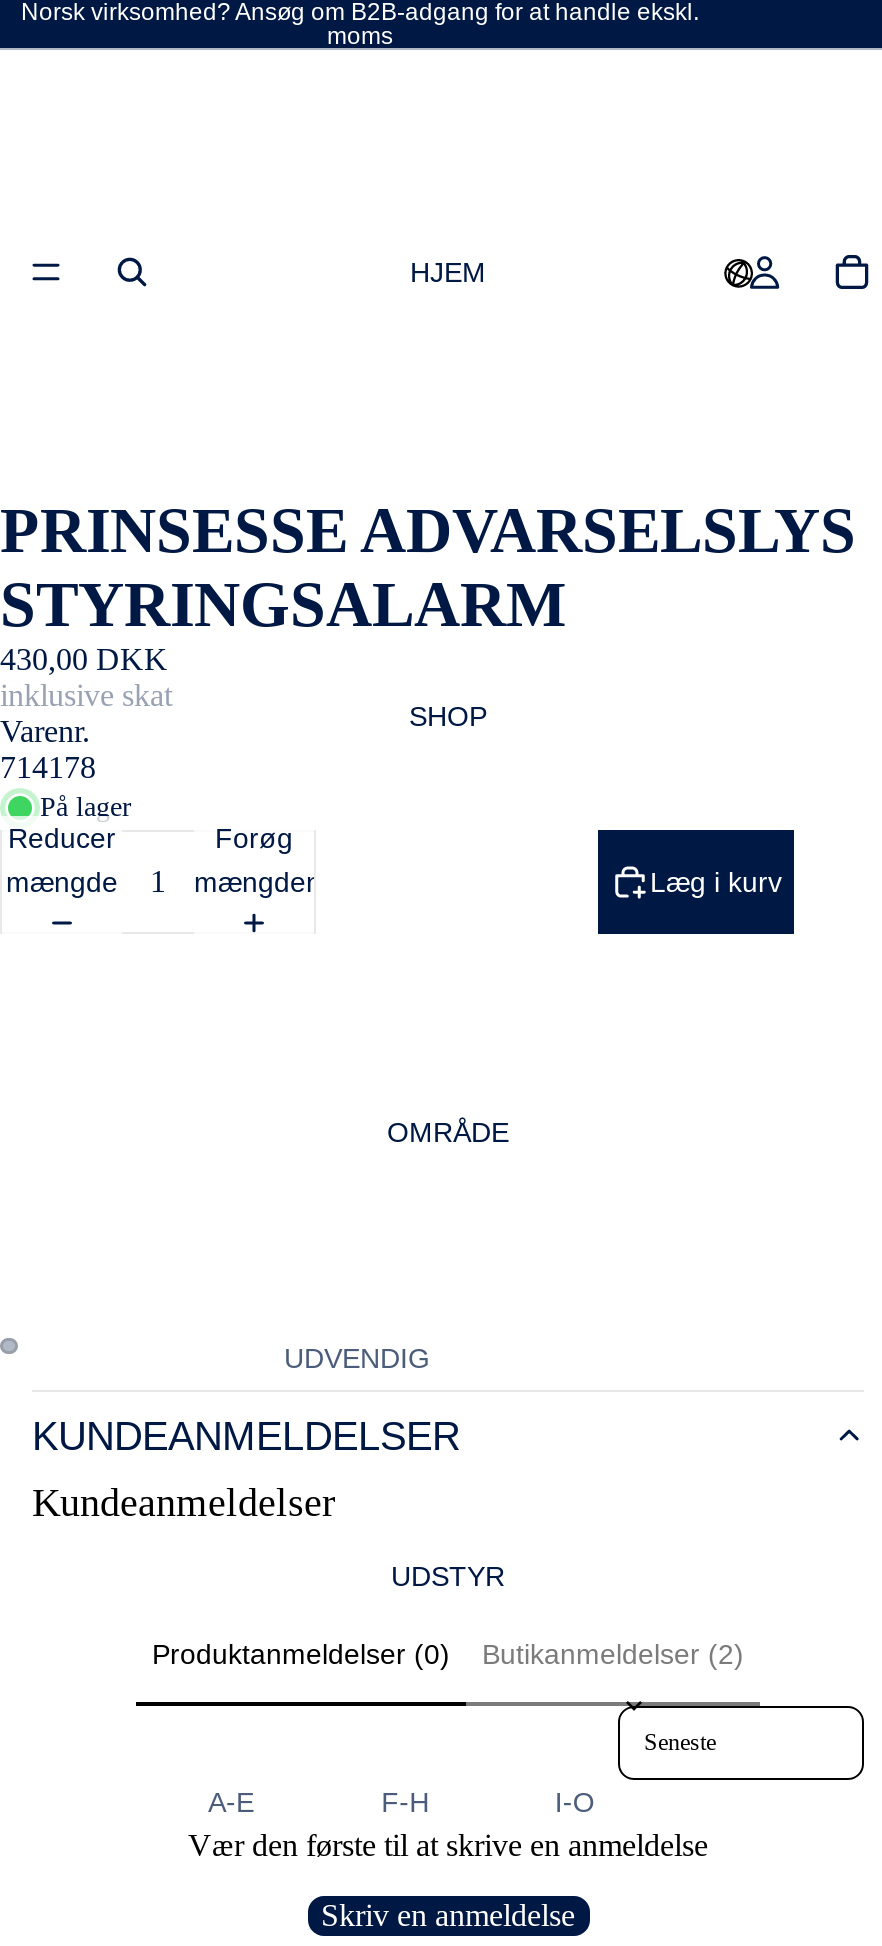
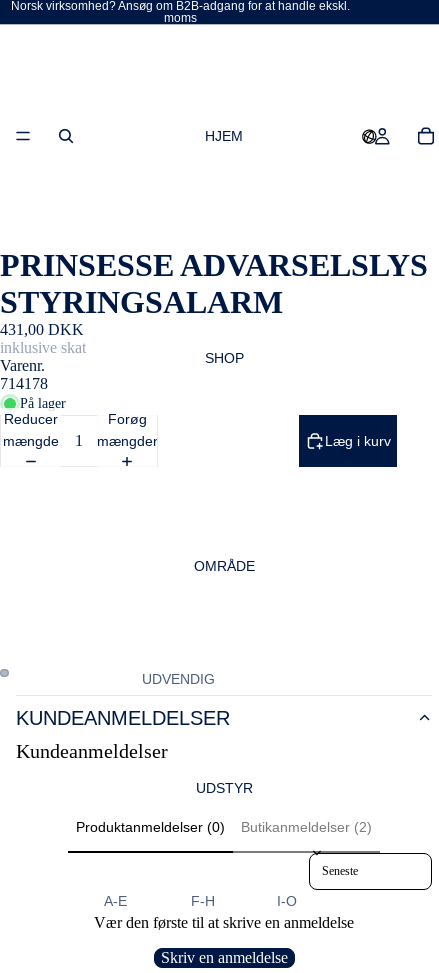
[0,642,168,676] 430,00 DKK -> [0,321,84,338] 431,00 DKK

